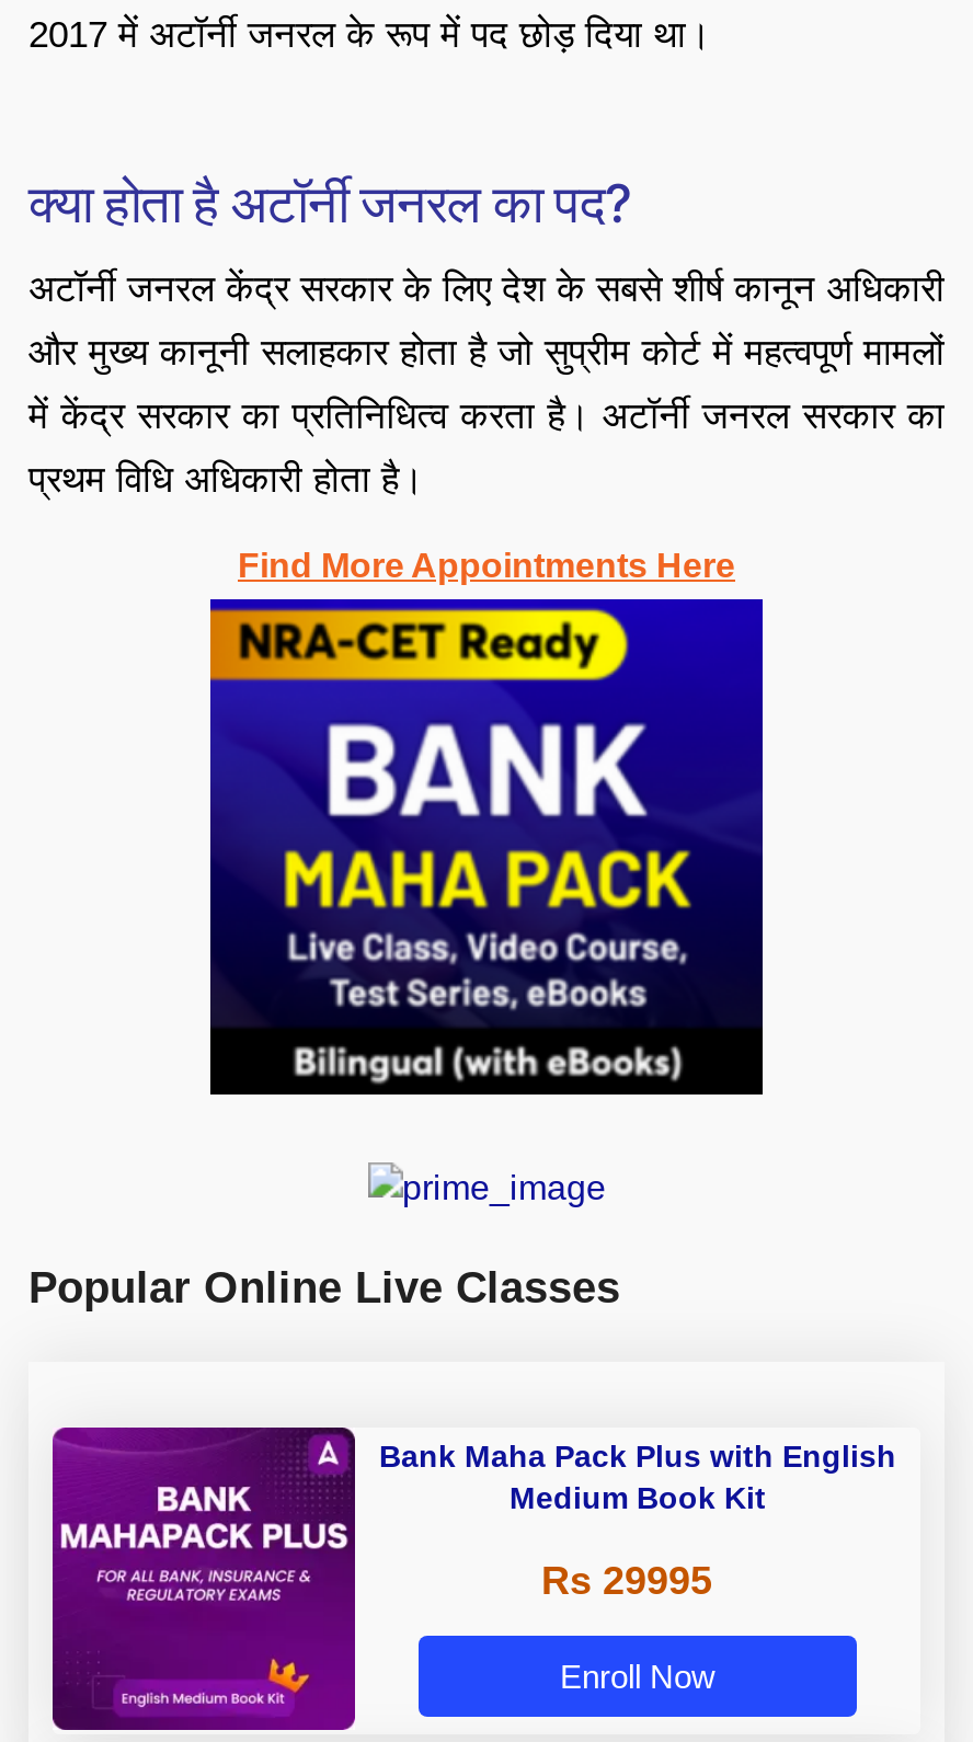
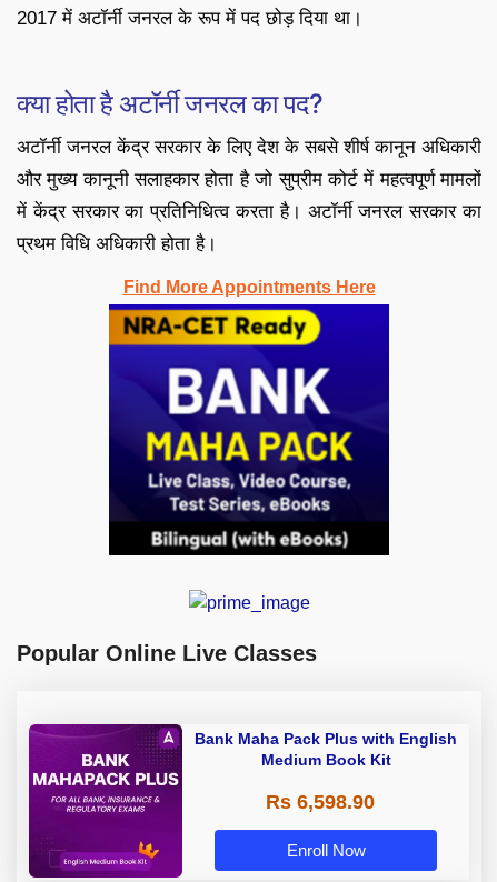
[541,1559,712,1602] Rs 29995 -> [266,791,375,813] Rs 6,598.90

